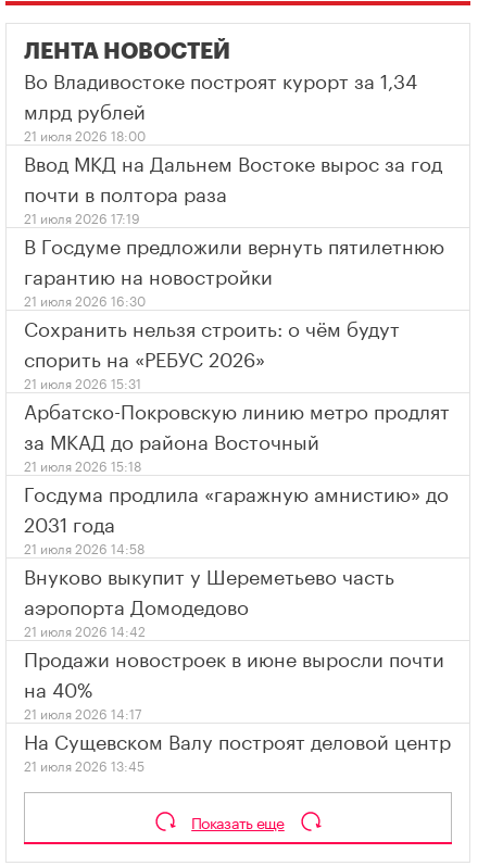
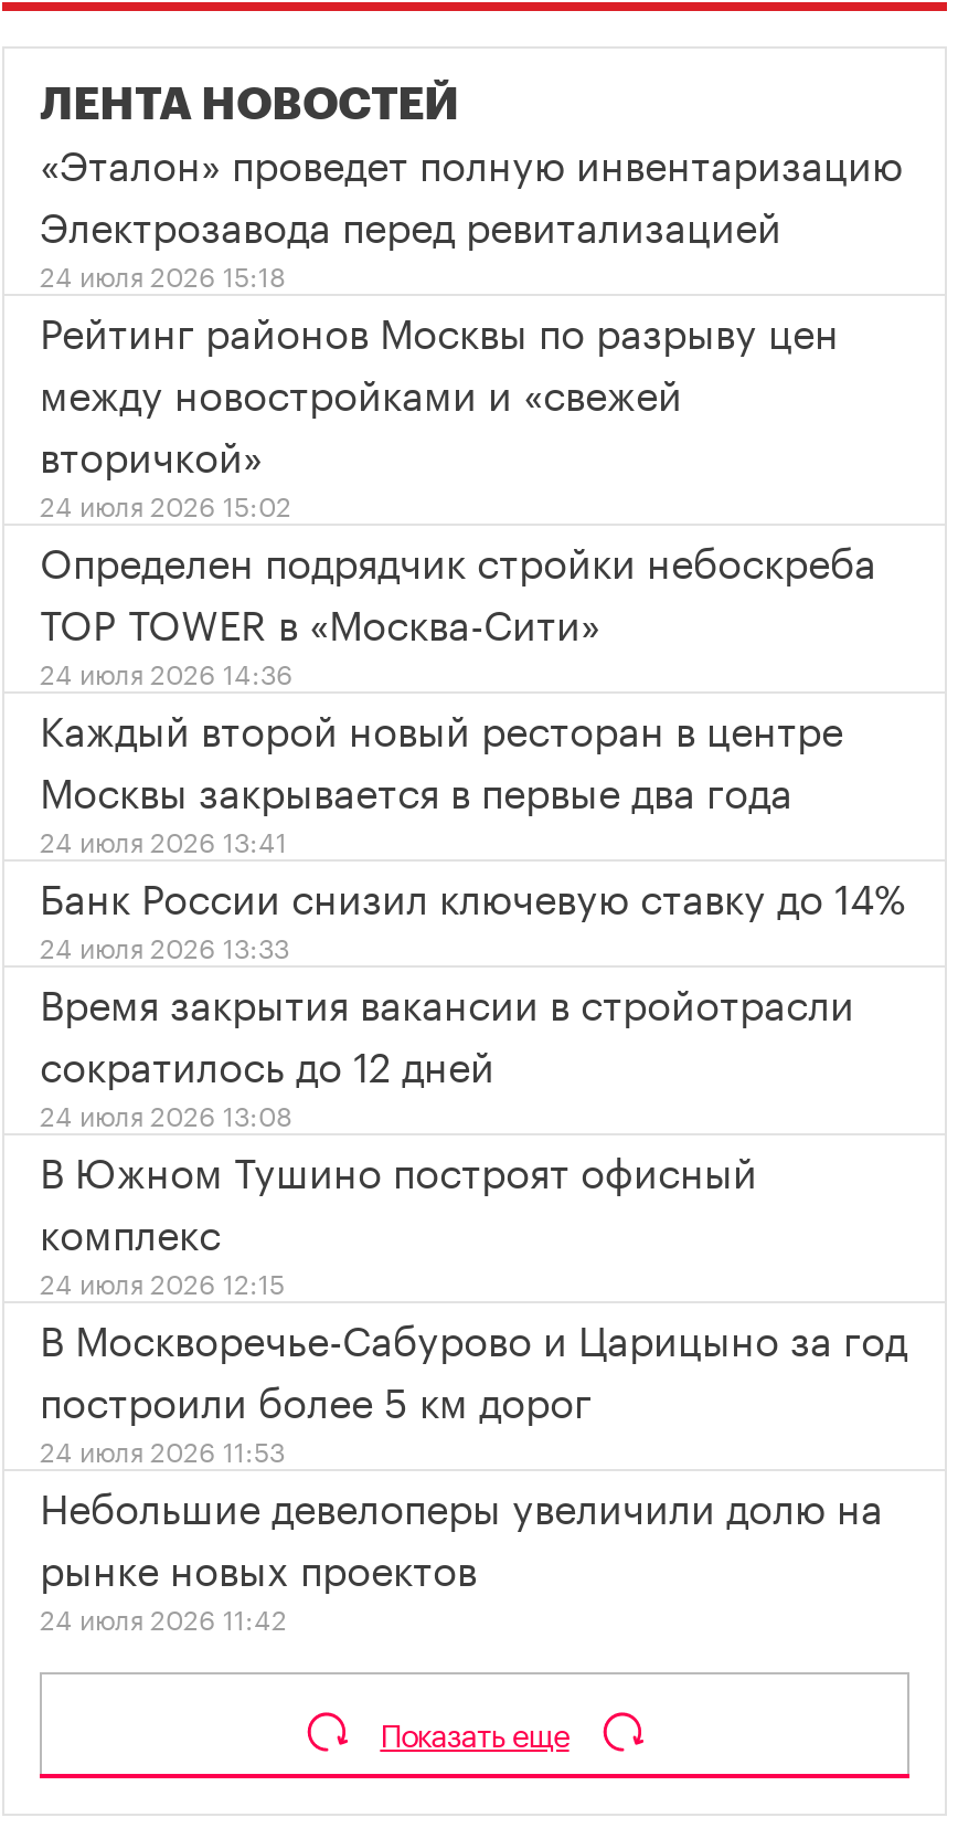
[24,63,451,775] Во Владивостоке построят курорт за 1,34 | млрд рублей | 21 июля 2026 18:00 | Ввод МКД на Дальнем Востоке вырос за год | почти в полтора раза | 21 июля 2026 17:19 | В Госдуме предложили вернуть пятилетнюю | гарантию на новостройки | 21 июля 2026 16:30 | Сохранить нельзя строить: о чём будут | спорить на «РЕБУС 2026» | 21 июля 2026 15:31 | Арбатско-Покровскую линию метро продлят | за МКАД до района Восточный | 21 июля 2026 15:18 | Госдума продлила «гаражную амнистию» до | 2031 года | 21 июля 2026 14:58 | Внуково выкупит у Шереметьево часть | аэропорта Домодедово | 21 июля 2026 14:42 | Продажи новостроек в июне выросли почти | на 40% | 21 июля 2026 14:17 | На Сущевском Валу построят деловой центр | 21 июля 2026 13:45 -> [40,128,907,1637] «Эталон» проведет полную инвентаризацию | Электрозавода перед ревитализацией | 24 июля 2026 15:18 | Рейтинг районов Москвы по разрыву цен | между новостройками и «свежей | вторичкой» | 24 июля 2026 15:02 | Определен подрядчик стройки небоскреба | TOP TOWER в «Москва-Сити» | 24 июля 2026 14:36 | Каждый второй новый ресторан в центре | Москвы закрывается в первые два года | 24 июля 2026 13:41 | Банк России снизил ключевую ставку до 14% | 24 июля 2026 13:33 | Время закрытия вакансии в стройотрасли | сократилось до 12 дней | 24 июля 2026 13:08 | В Южном Тушино построят офисный | комплекс | 24 июля 2026 12:15 | В Москворечье-Сабурово и Царицыно за год | построили более 5 км дорог | 24 июля 2026 11:53 | Небольшие девелоперы увеличили долю на | рынке новых проектов | 24 июля 2026 11:42

